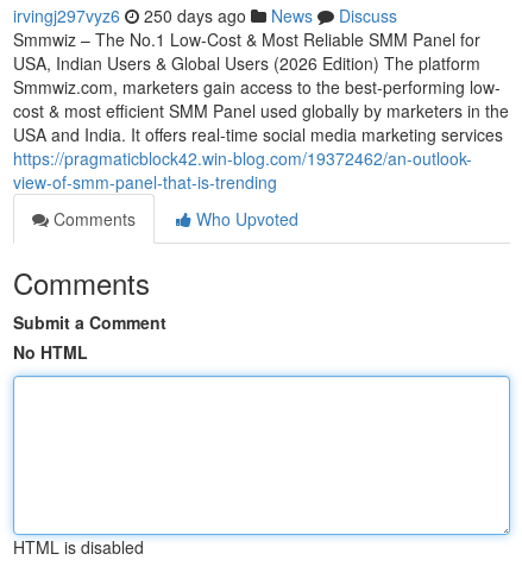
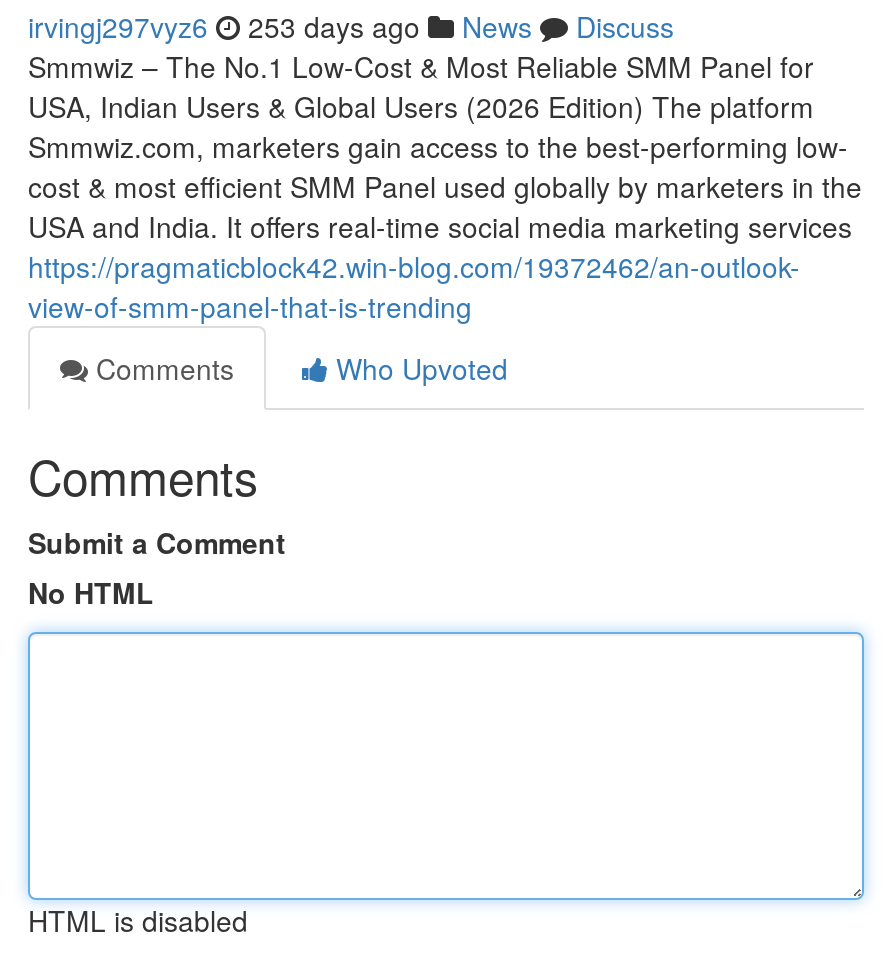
[13,4,397,27] irvingj297vyz6 250 days ago News Discuss -> [28,6,674,46] irvingj297vyz6 253 days ago News Discuss

